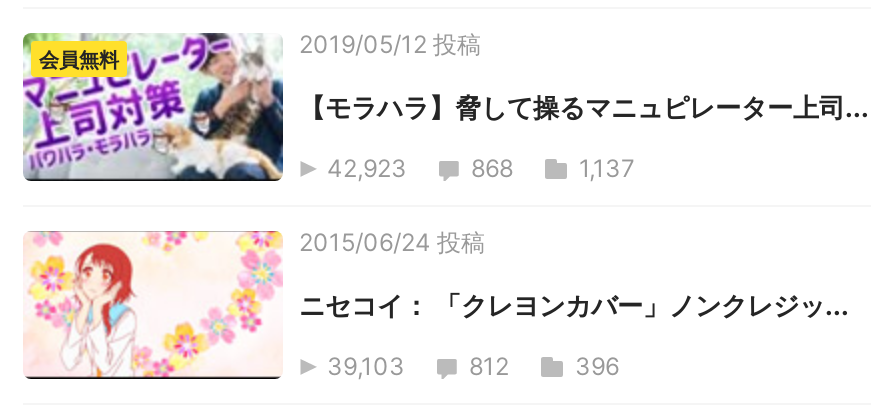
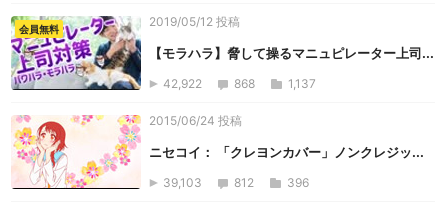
[327,153,407,183] 42,923 -> [163,76,202,91] 42,922

